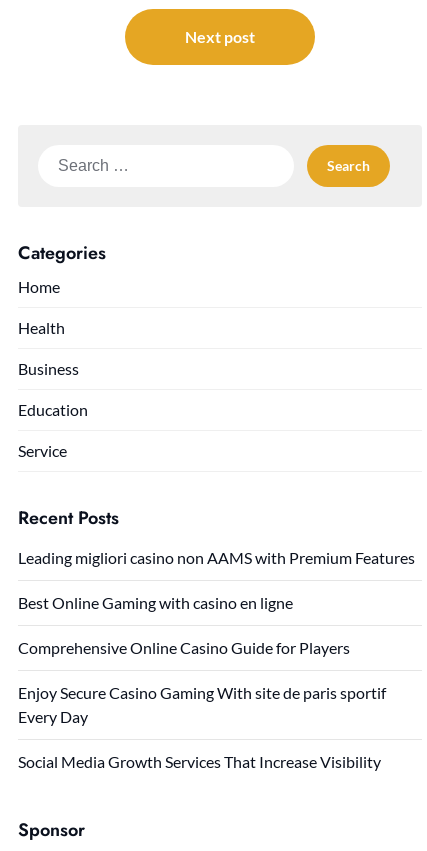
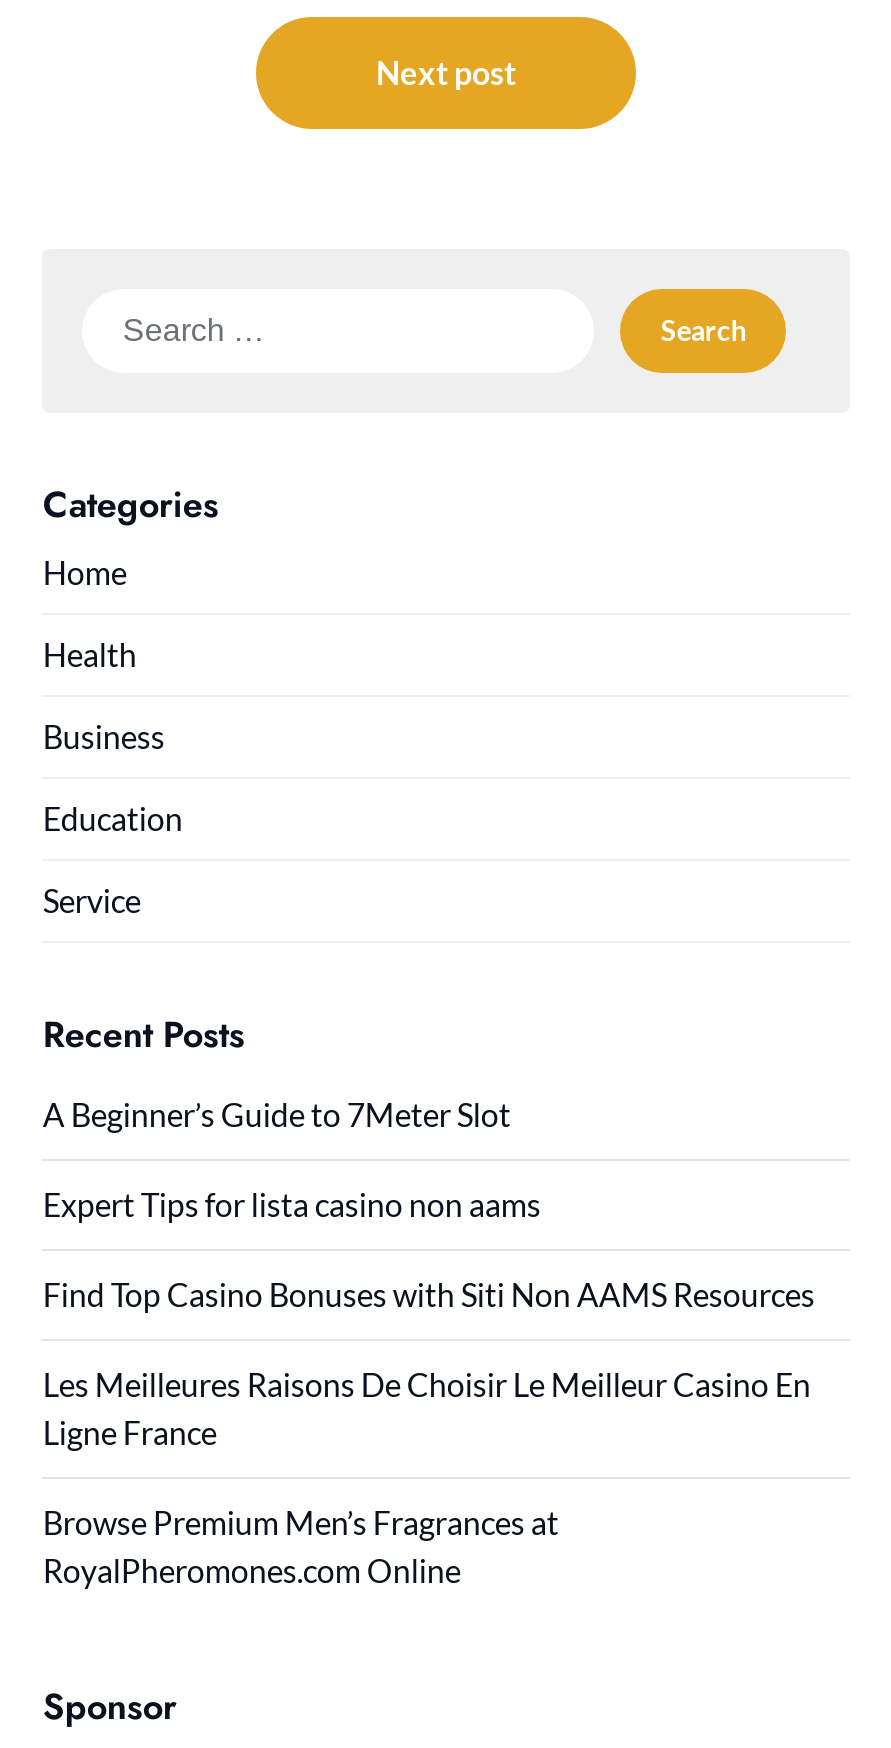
[18,548,415,567] Leading migliori casino non AAMS with Premium Features -> [43,1094,511,1132] A Beginner’s Guide to 7Meter Slot
[18,593,293,612] Best Online Gaming with casino en ligne -> [43,1184,541,1222] Expert Tips for lista casino non aams
[18,638,350,657] Comprehensive Online Casino Guide for Players -> [43,1274,815,1312] Find Top Casino Bonuses with Siti Non AAMS Resources
[18,683,386,726] Enjoy Secure Casino Gaming With site de paris sportif | Every Day -> [43,1364,811,1450] Les Meilleures Raisons De Choisir Le Meilleur Casino En | Ligne France
[18,752,381,771] Social Media Growth Services That Increase Visibility -> [43,1502,559,1588] Browse Premium Men’s Fragrances at | RoyalPheromones.com Online

